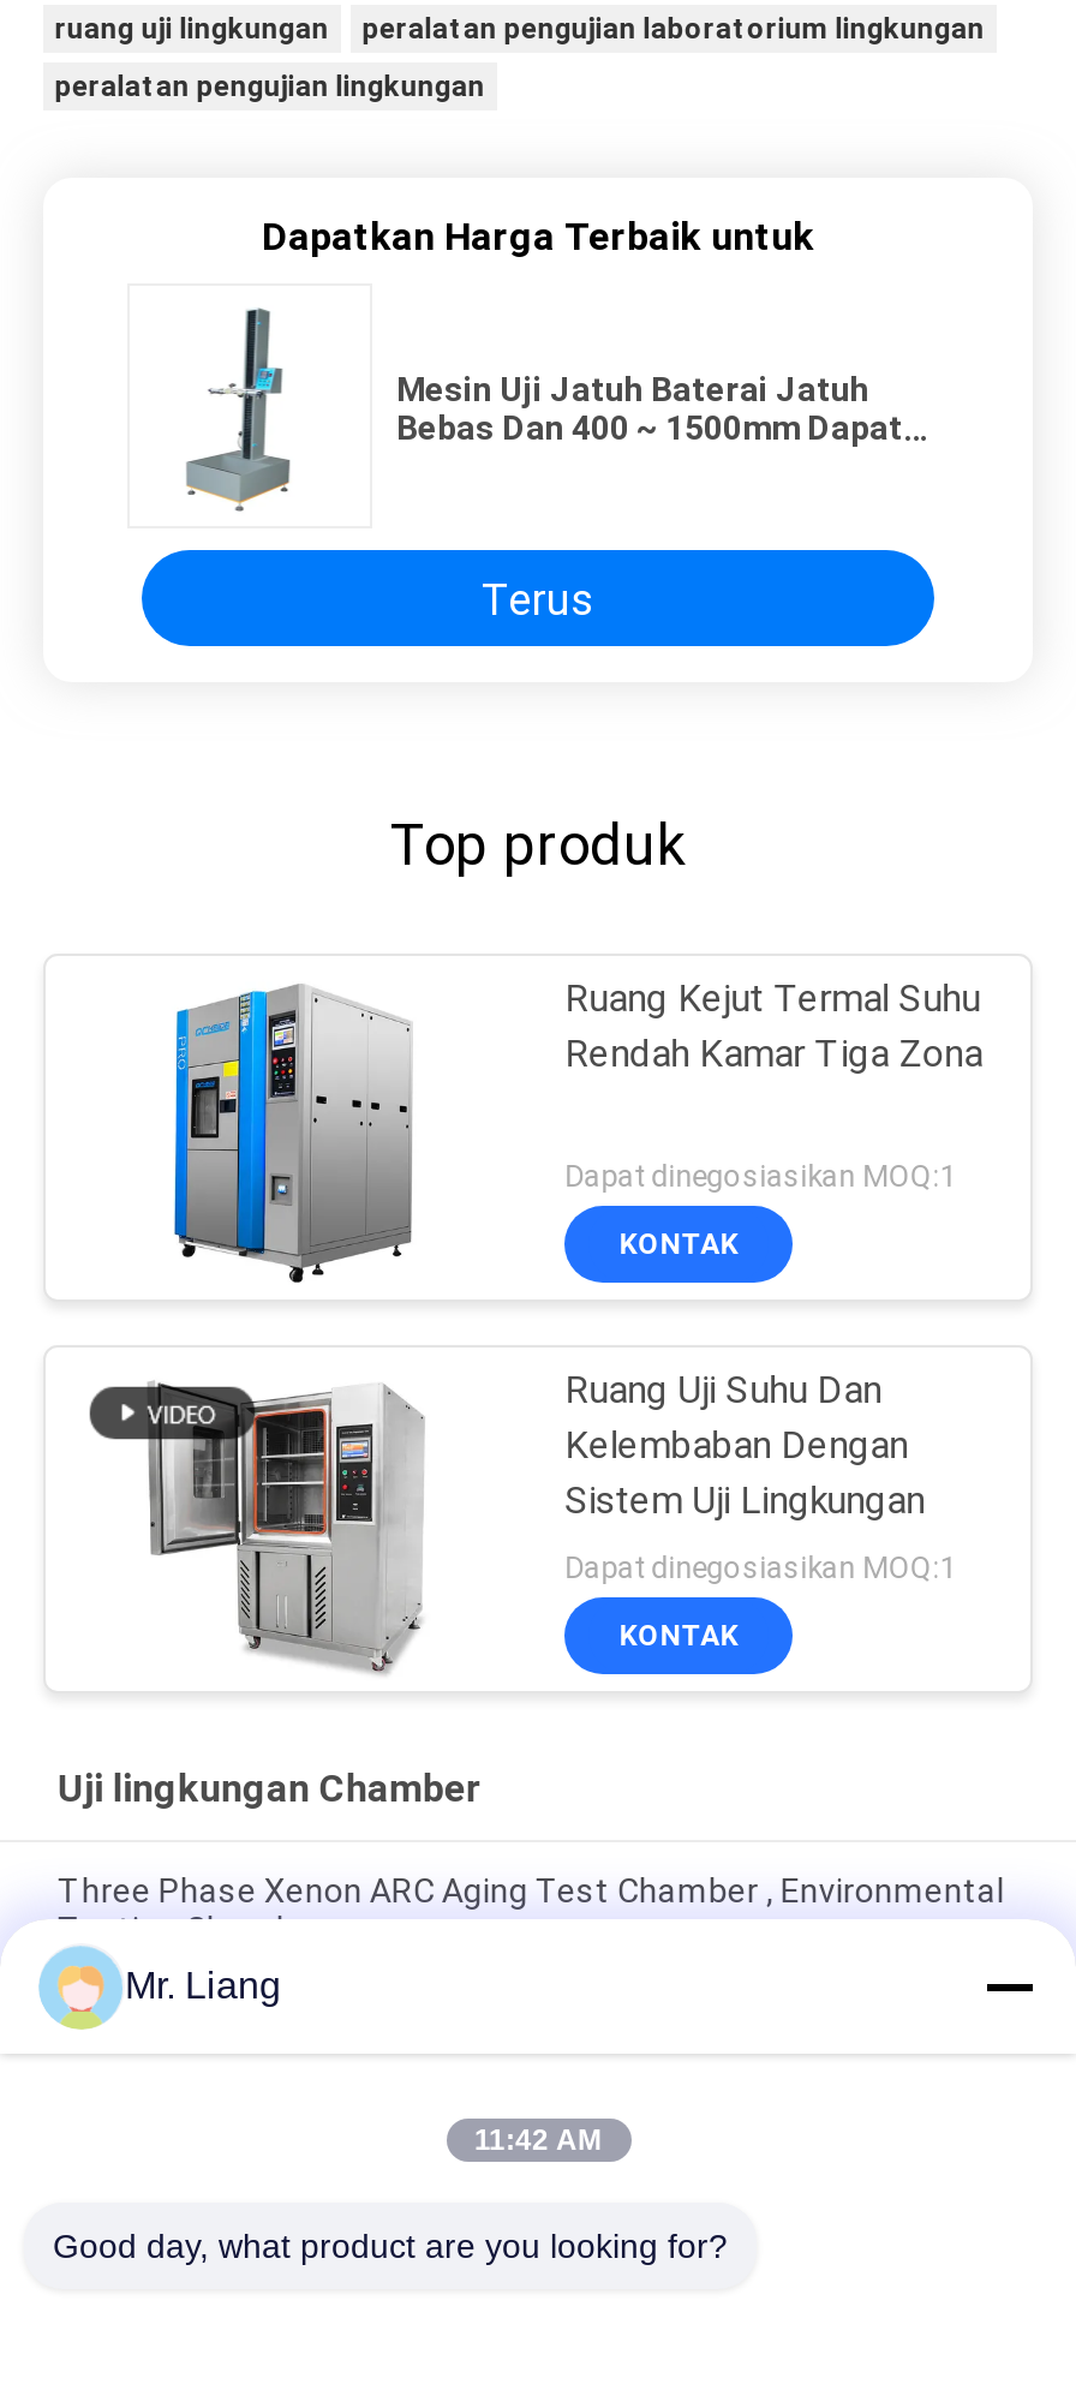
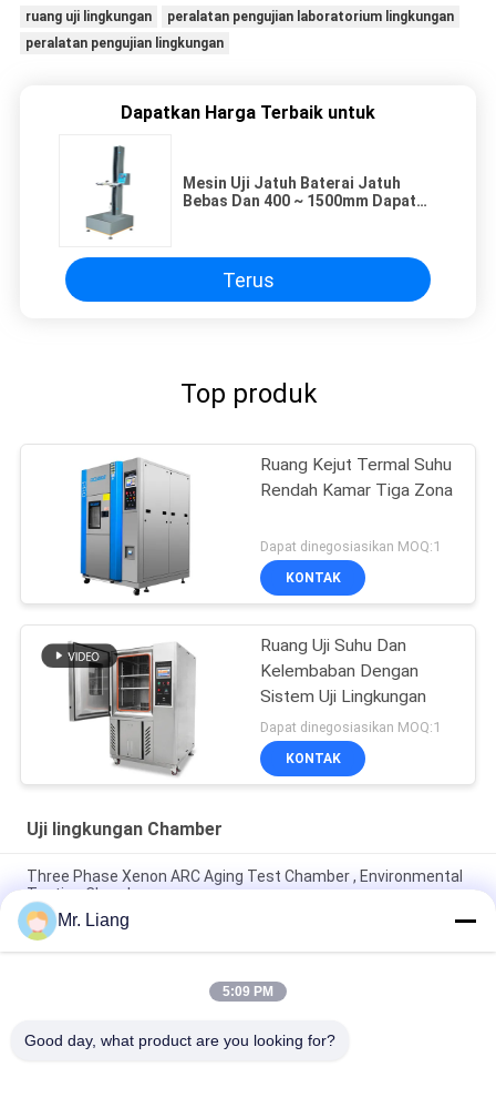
[474,2123,602,2157] 11:42 AM -> [223,984,273,999] 5:09 PM

